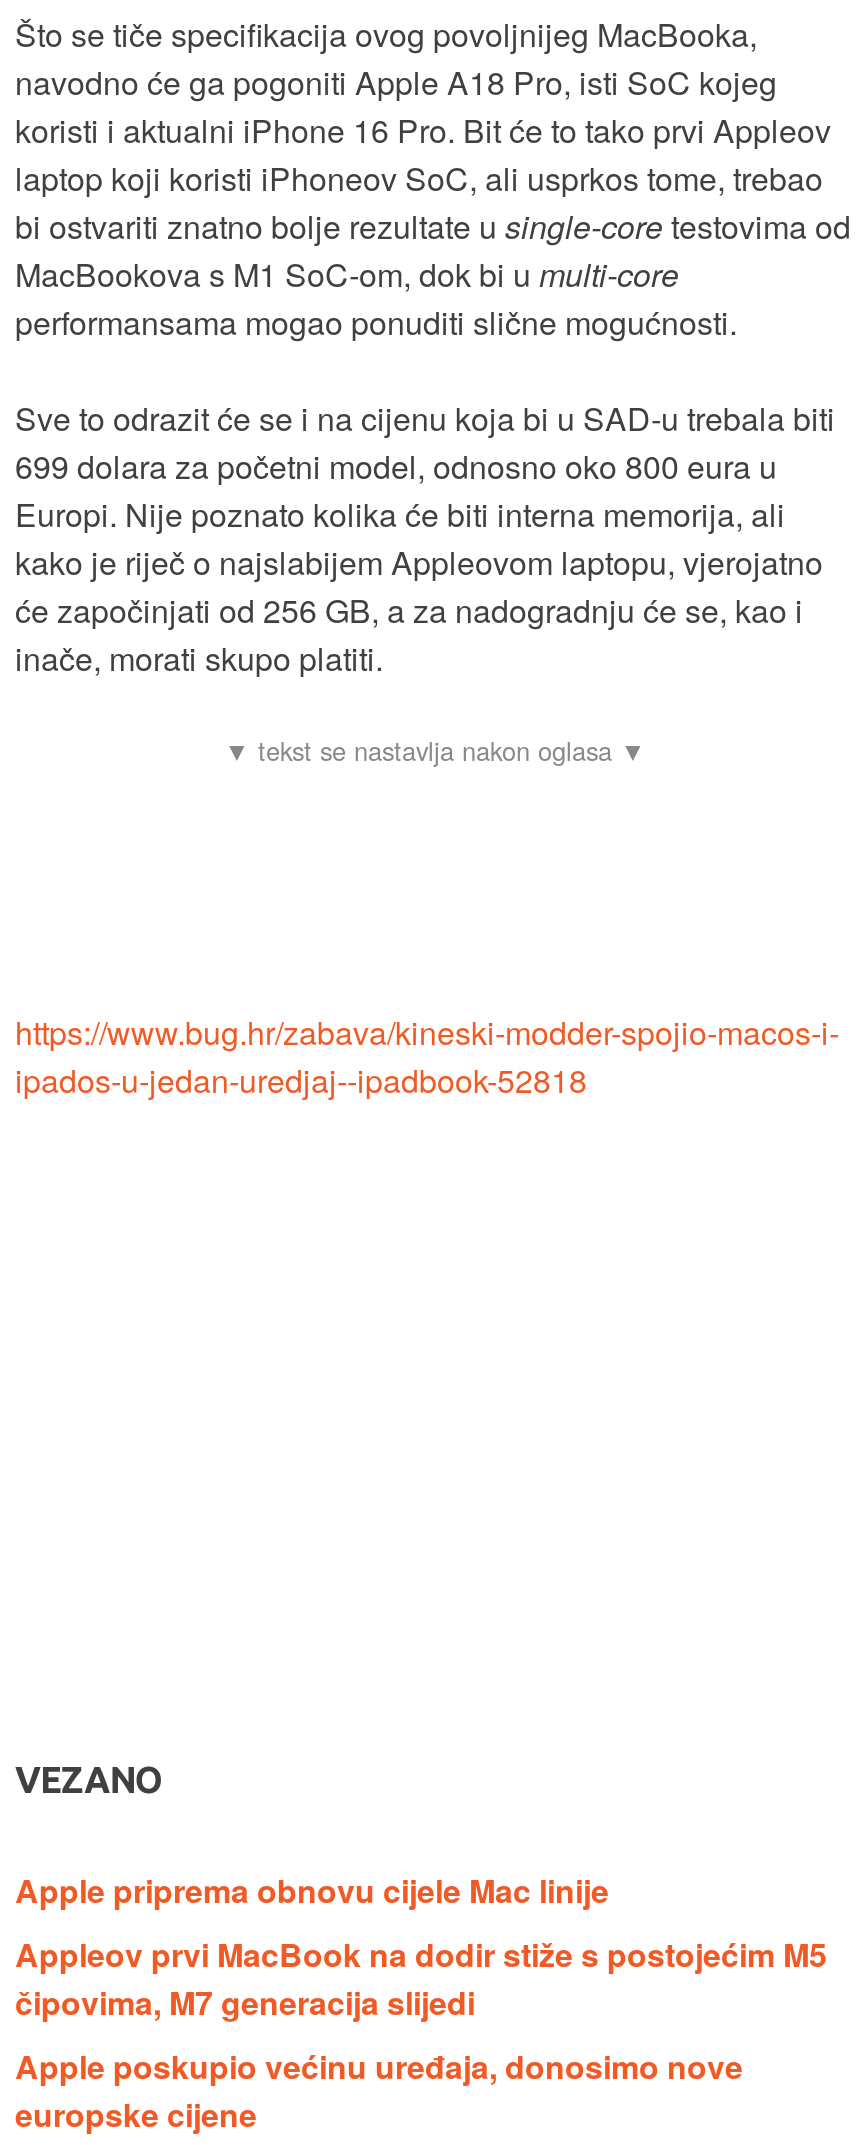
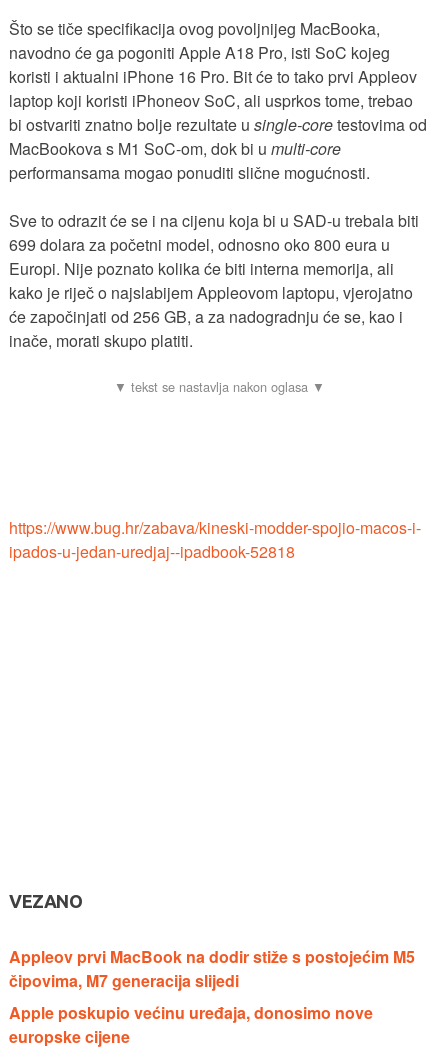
[15,1866,609,1912] Apple priprema obnovu cijele Mac linije -> none

